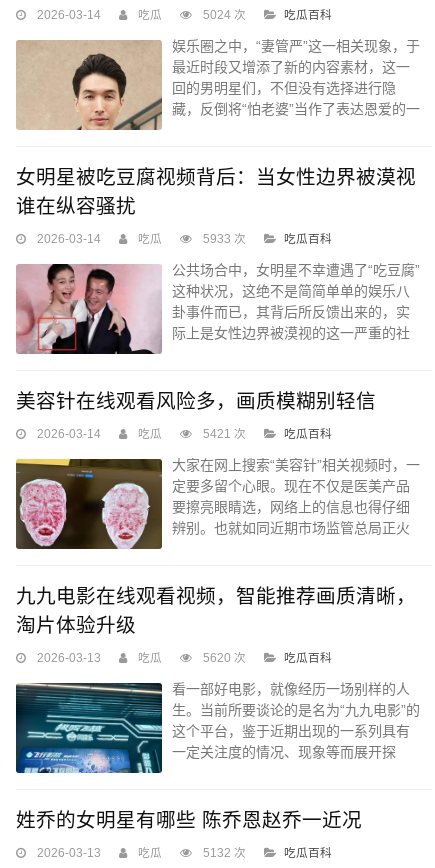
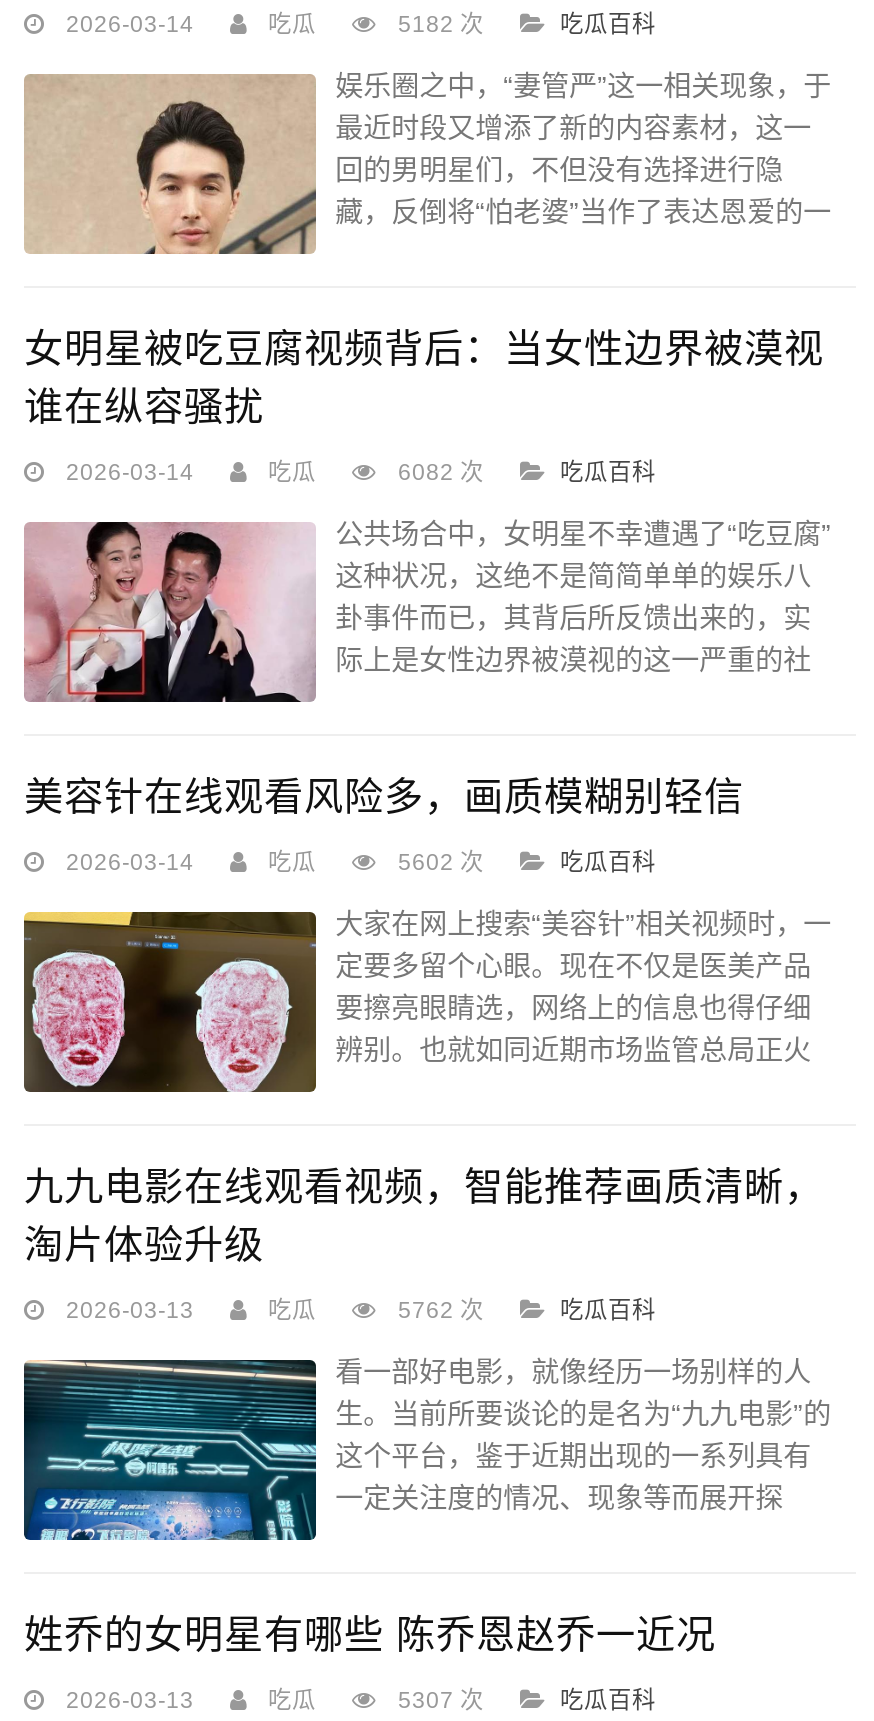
[200,8,246,21] 5024 次 -> [392,10,484,36] 5182 次
[200,232,246,245] 5933 次 -> [392,458,484,484] 6082 次
[200,427,246,440] 5421 次 -> [392,848,484,874] 5602 次
[200,651,246,664] 5620 次 -> [392,1296,484,1322] 5762 次
[200,846,246,859] 5132 次 -> [392,1686,484,1712] 5307 次

